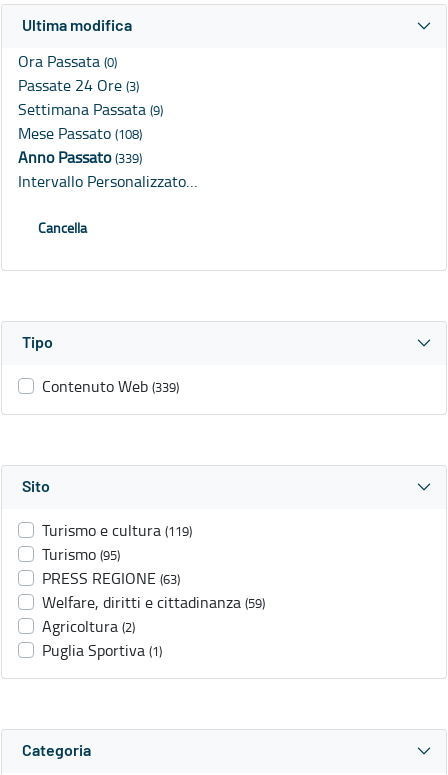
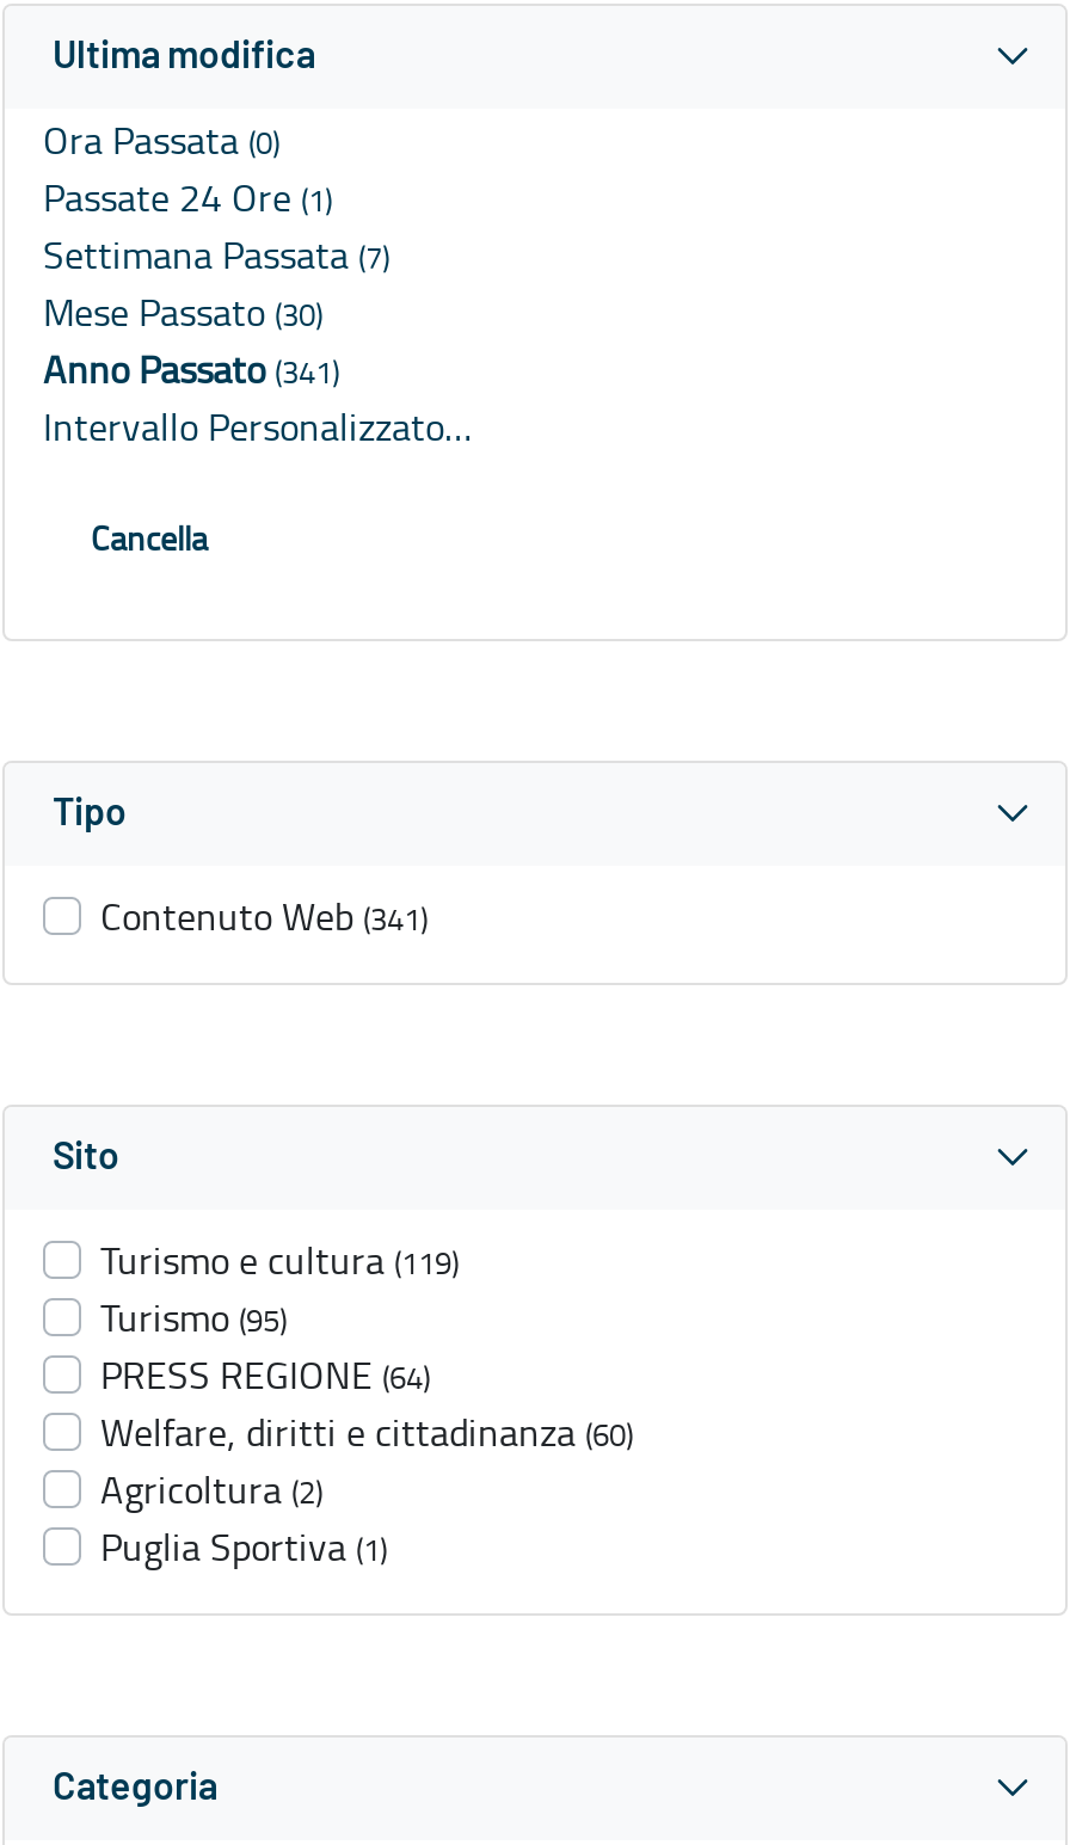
[18,74,139,96] Passate 24 Ore (3) -> [43,171,332,224] Passate 24 Ore (1)
[18,98,163,120] Settimana Passata (9) -> [43,229,389,281] Settimana Passata (7)
[18,122,142,144] Mese Passato (108) -> [43,286,322,339] Mese Passato (30)
[18,146,142,168] Anno Passato (339) -> [43,343,339,396] Anno Passato (341)
[42,375,179,397] Contenuto Web (339) -> [100,890,428,943] Contenuto Web (341)
[42,567,180,589] PRESS REGIONE (63) -> [100,1349,430,1401] PRESS REGIONE (64)
[42,591,265,613] Welfare, diritti e cittadinanza (59) -> [100,1406,633,1459] Welfare, diritti e cittadinanza (60)

